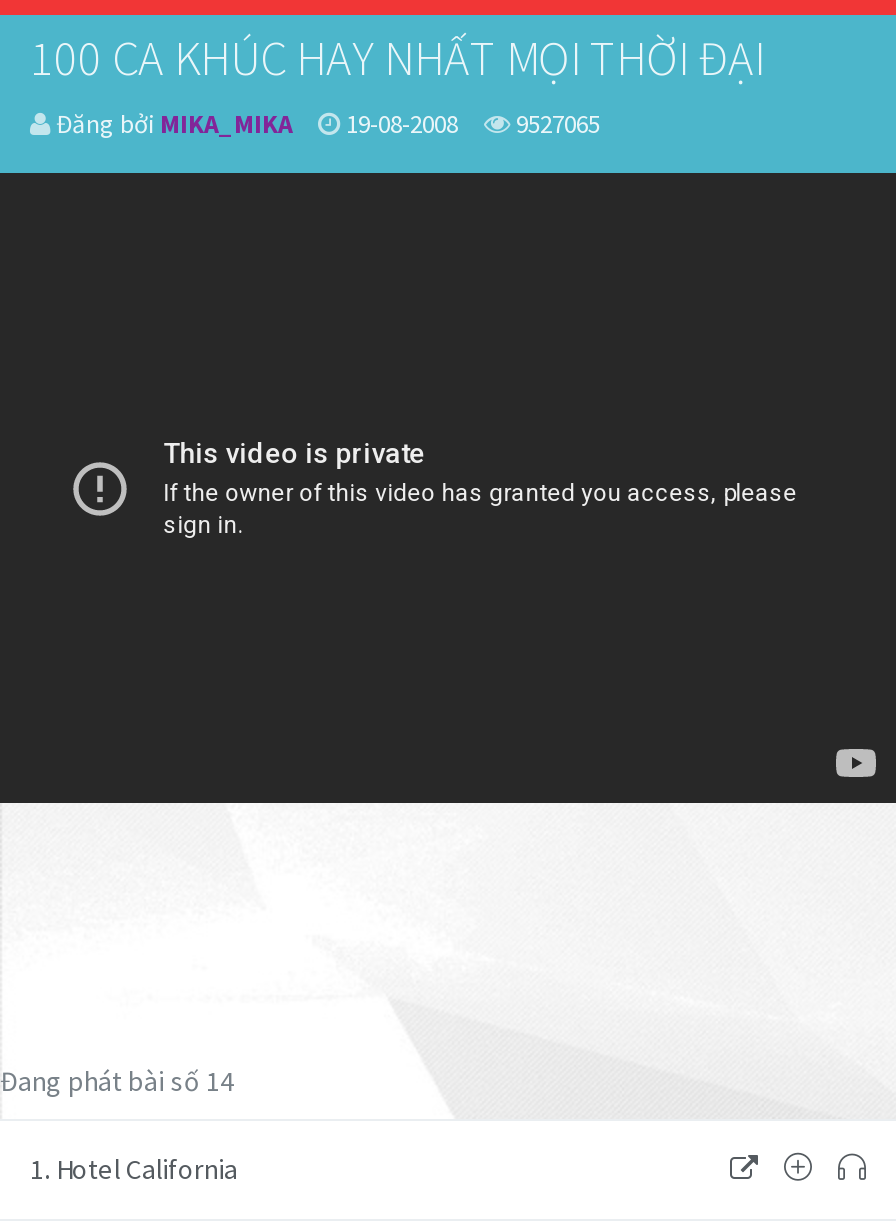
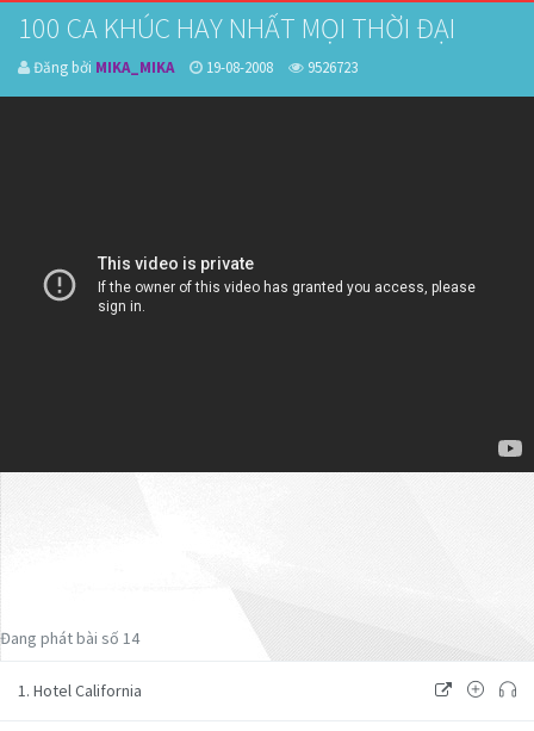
[510,107,600,141] 9527065 -> [304,57,358,78] 9526723

